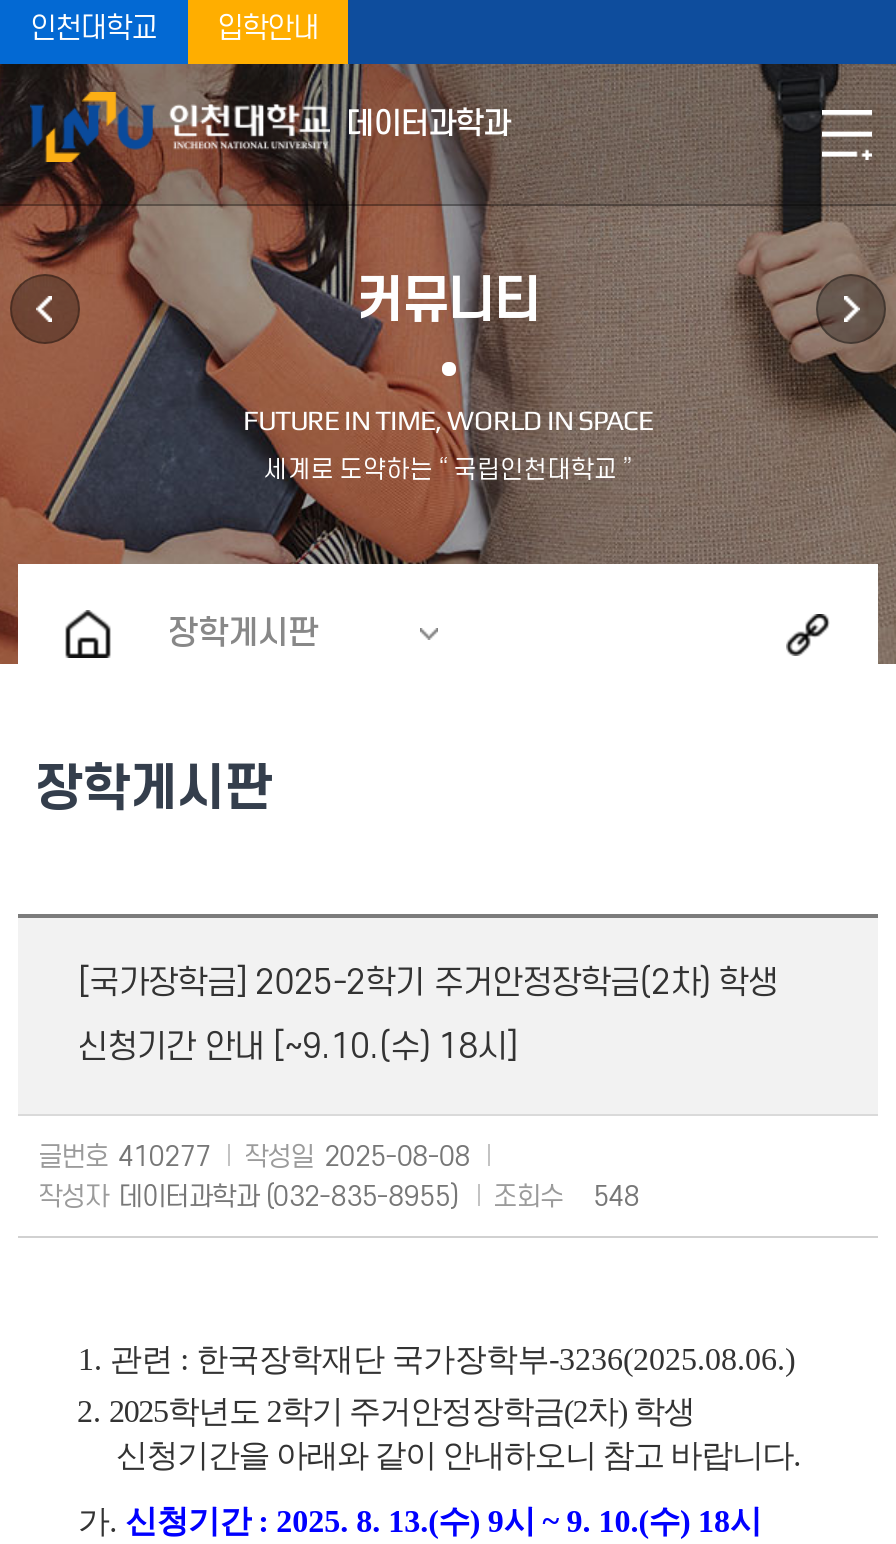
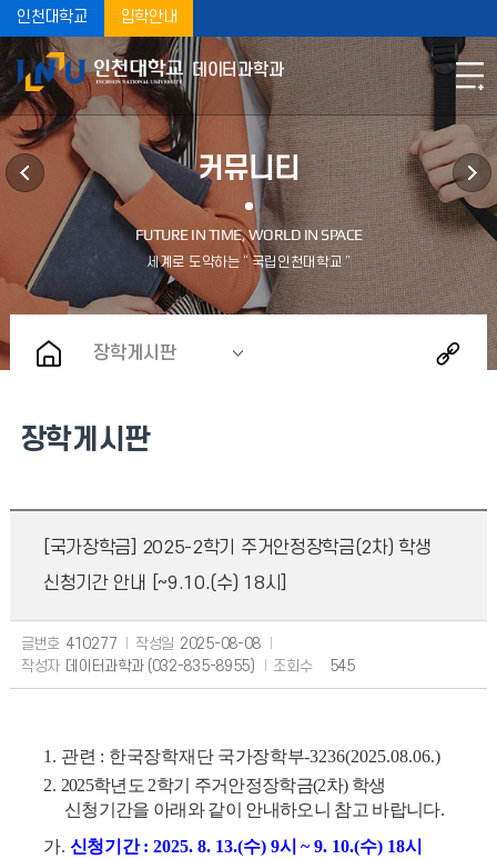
[38,1182,639,1212] 작성자 데이터과학과 (032-835-8955) 조회수 548 -> [21,658,355,674] 작성자 데이터과학과 (032-835-8955) 조회수 545

